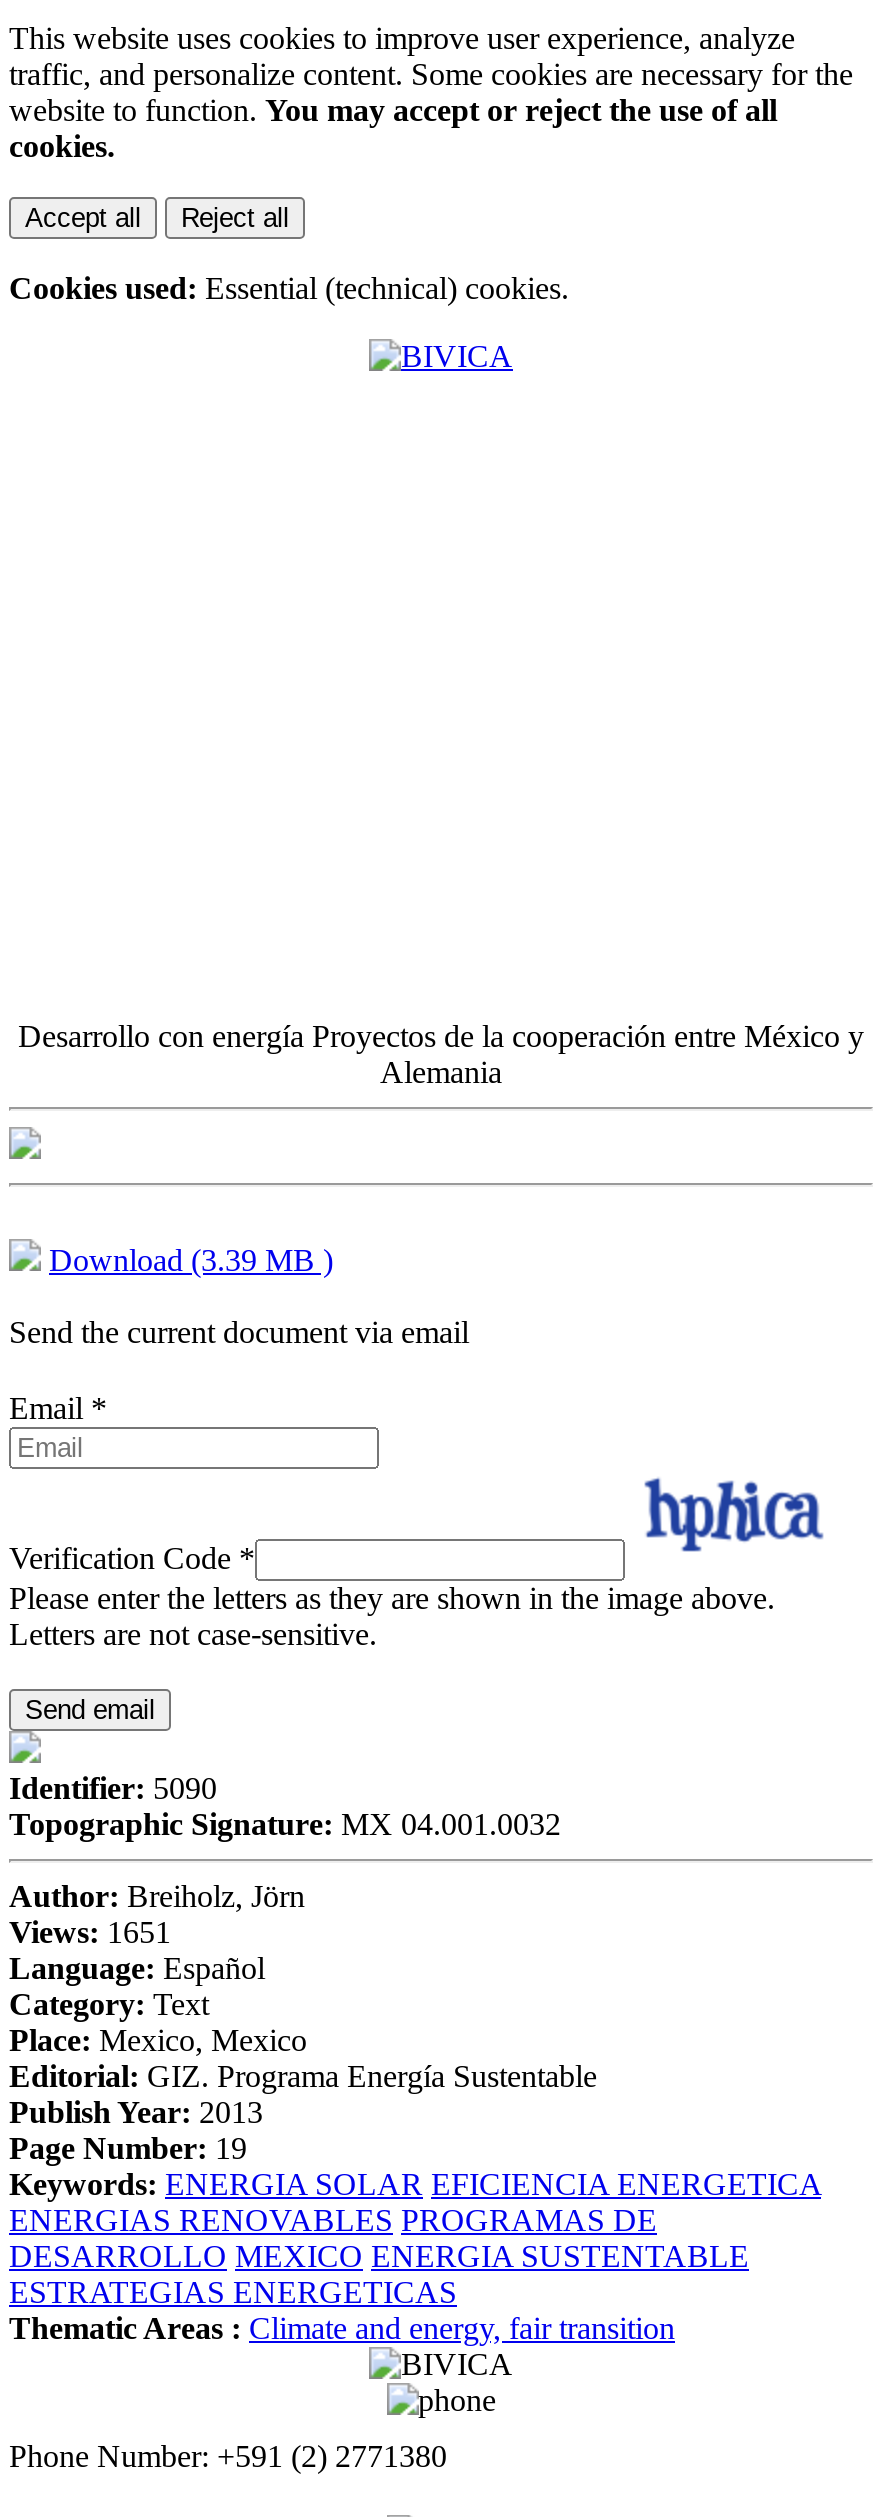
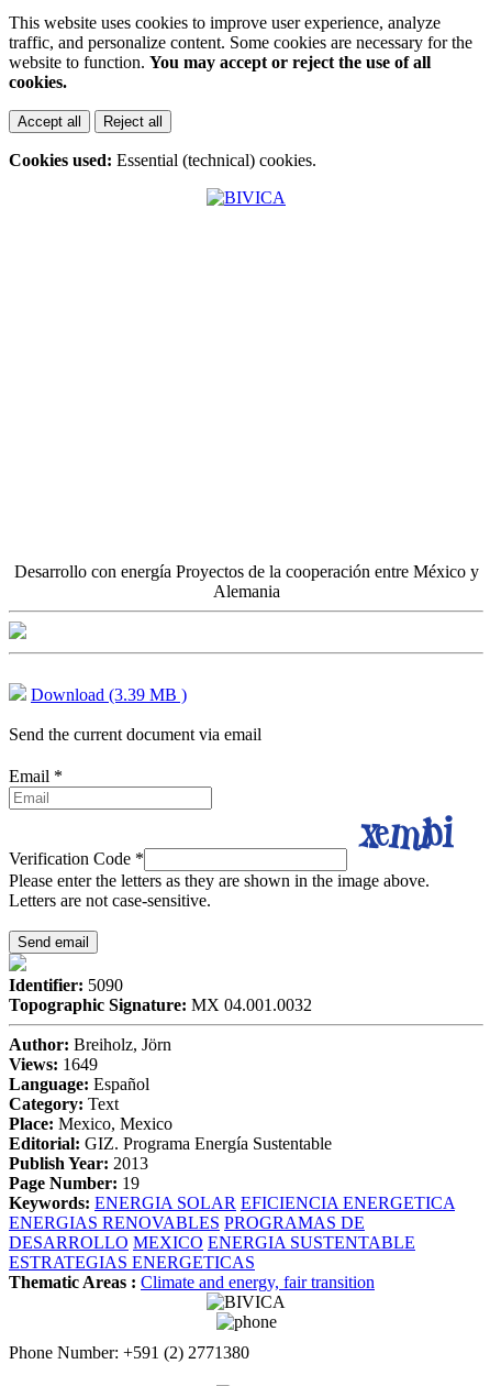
[643,1477,825,1553] [image] -> [358,814,456,855] [image]
[9,1915,171,1949] Views: 1651 -> [9,1055,98,1074] Views: 1649

